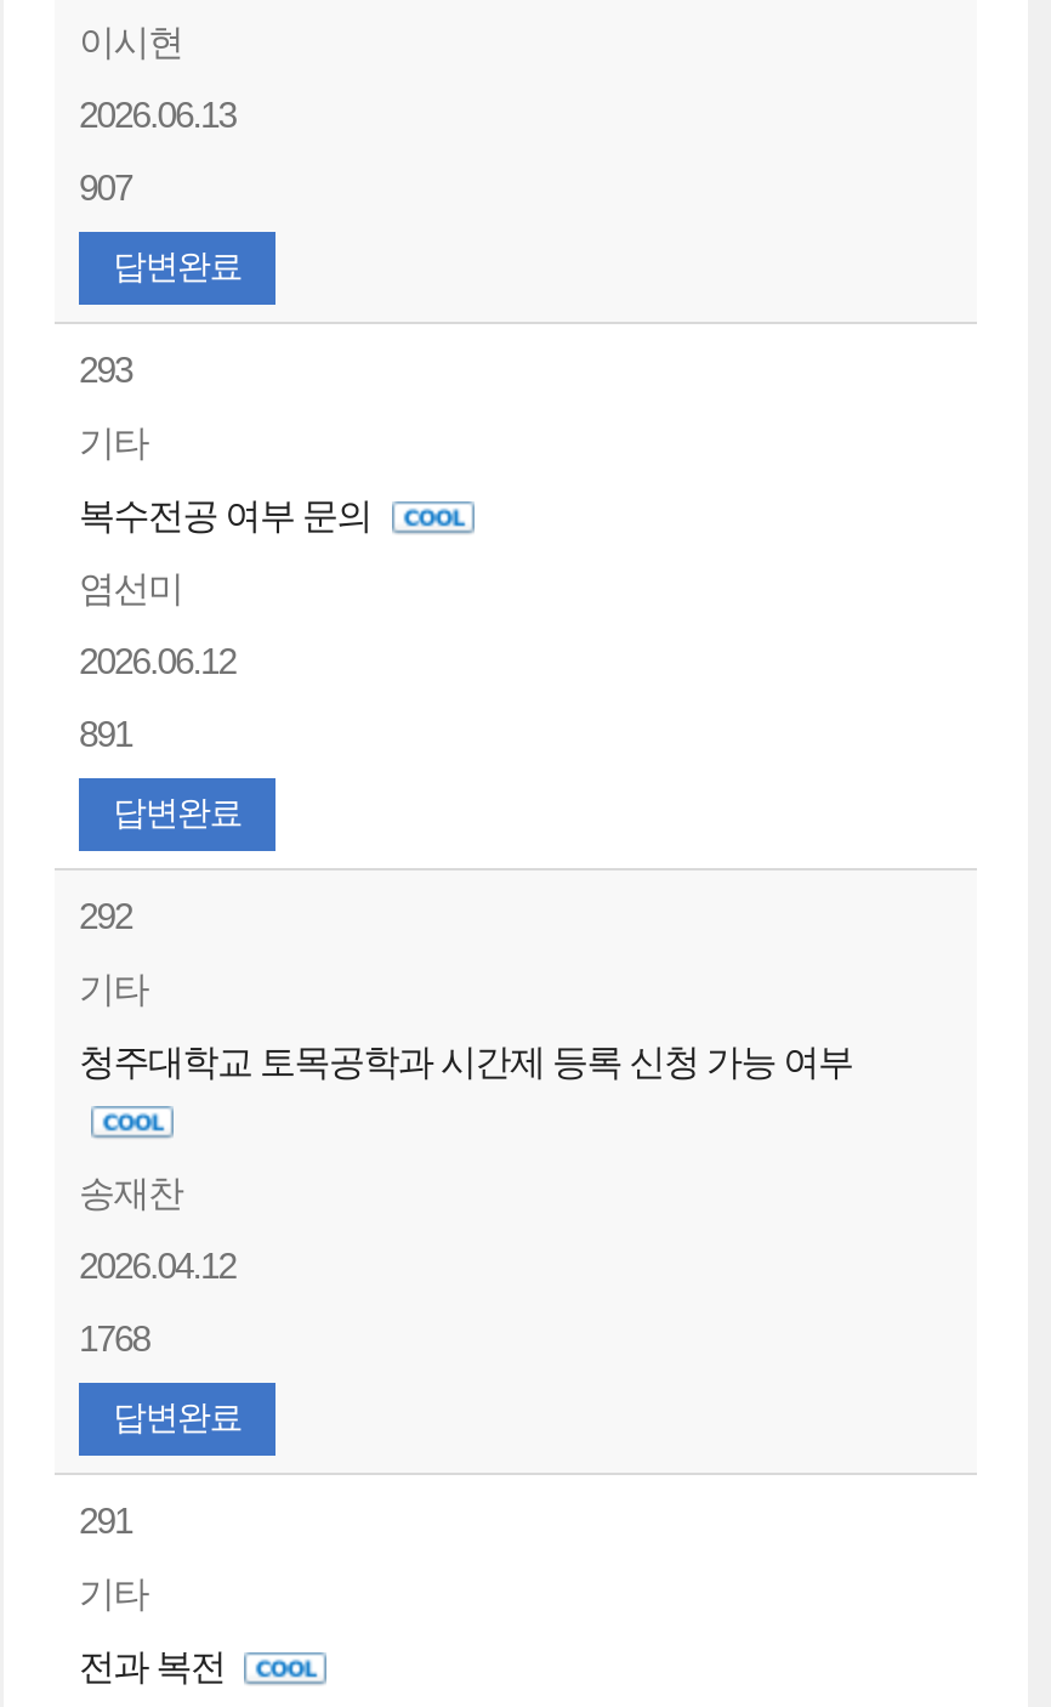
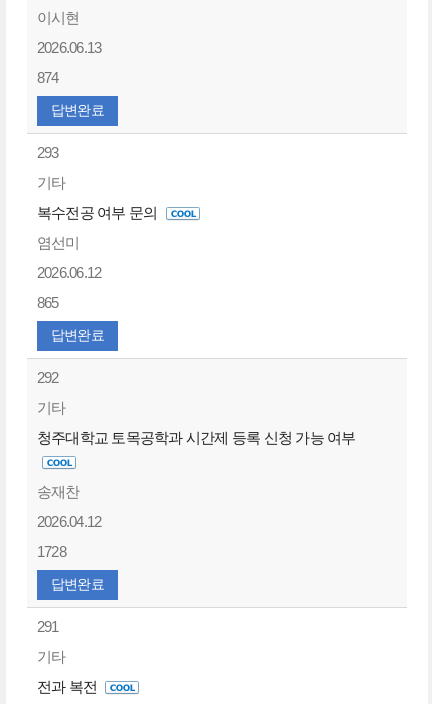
[79,166,132,208] 907 -> [37,69,59,86] 874
[79,713,132,754] 891 -> [37,294,59,311] 865
[79,1317,149,1359] 1768 -> [37,543,66,560] 1728

